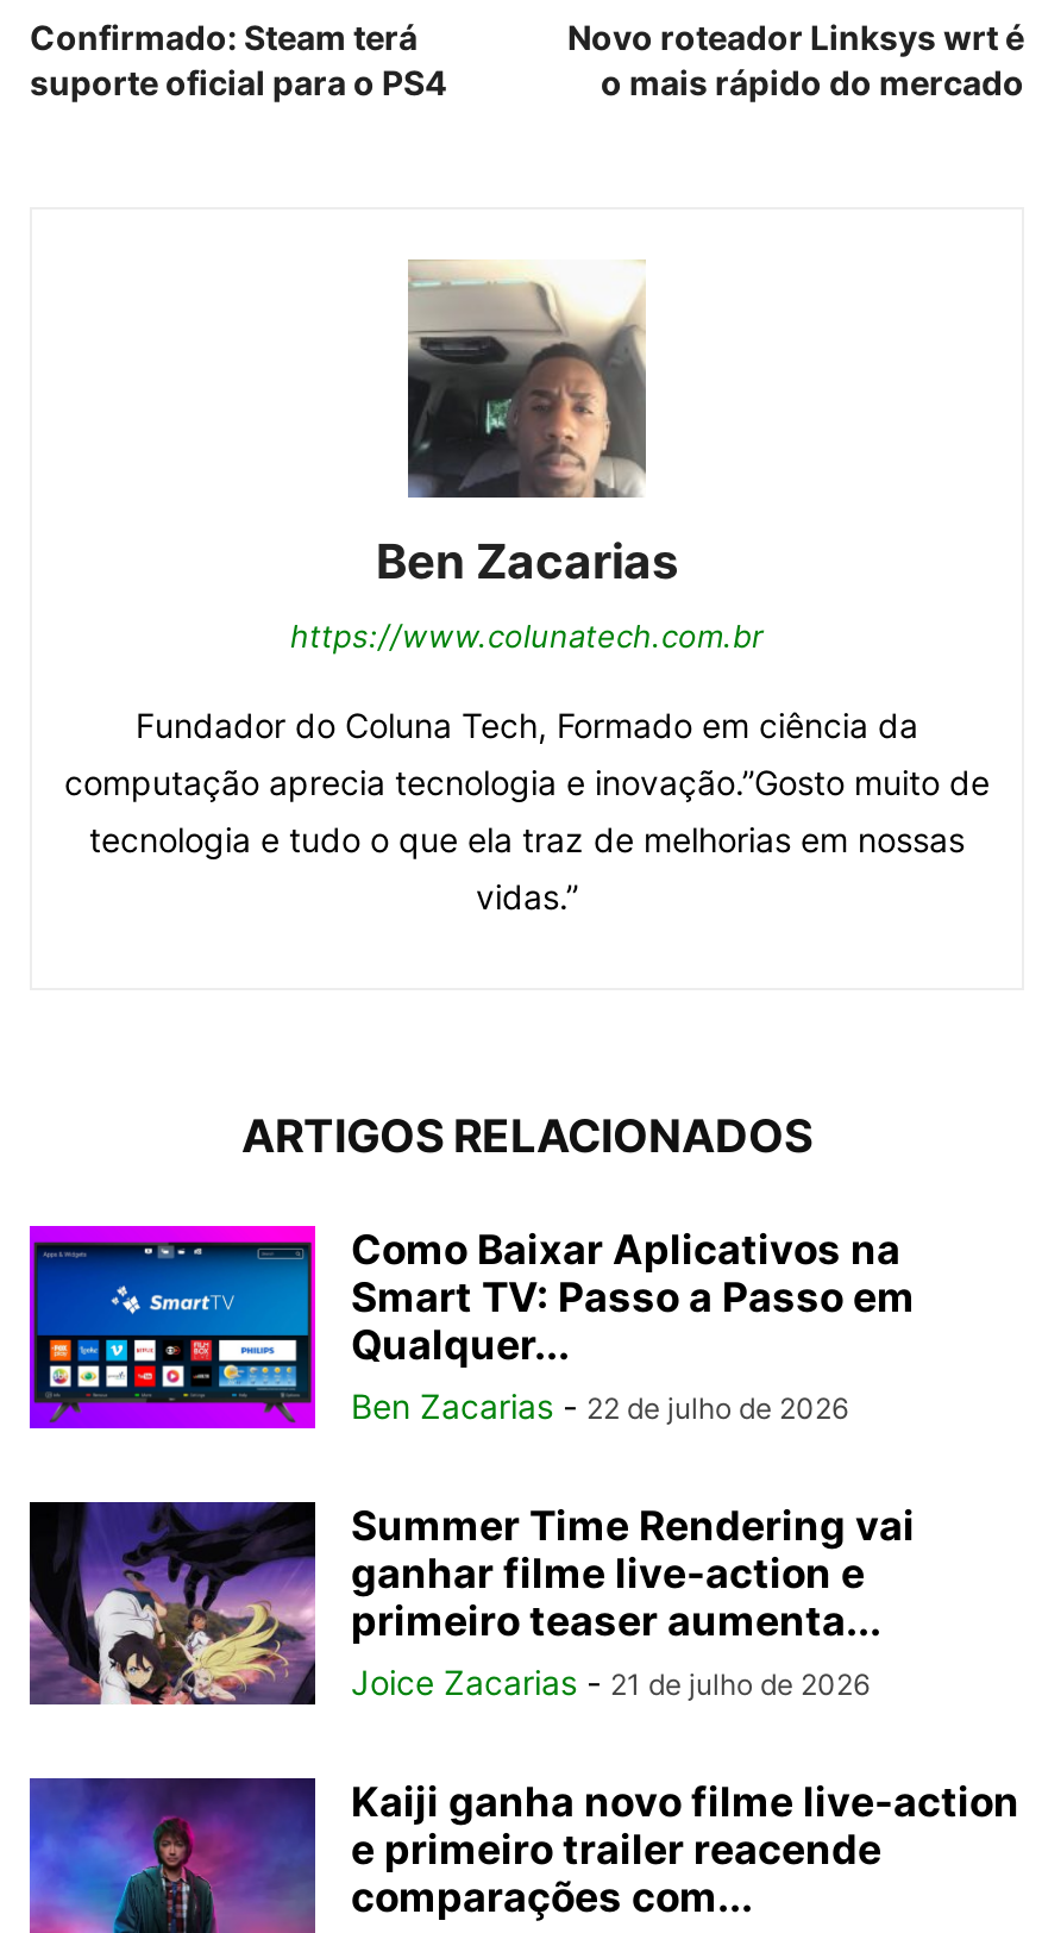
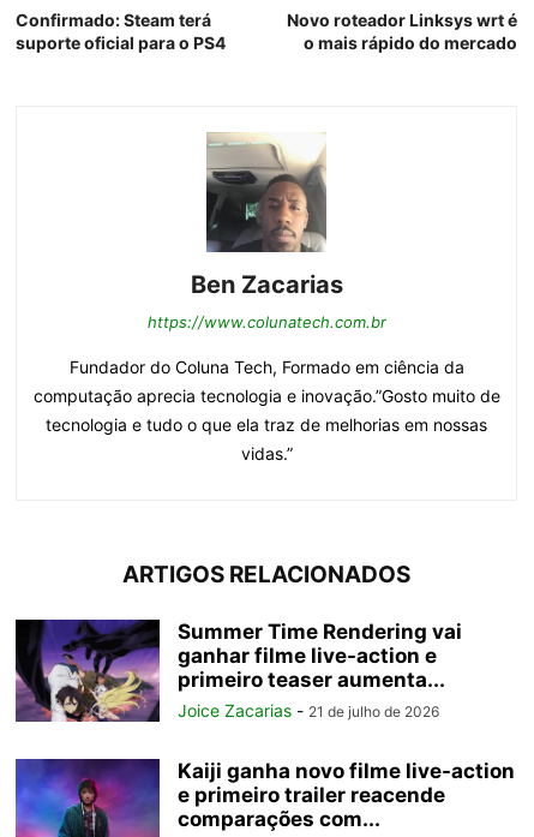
[27,1224,915,1431] [image] | Como Baixar Aplicativos na | Smart TV: Passo a Passo em | Qualquer... | Ben Zacarias - 22 de julho de 2026 -> none

